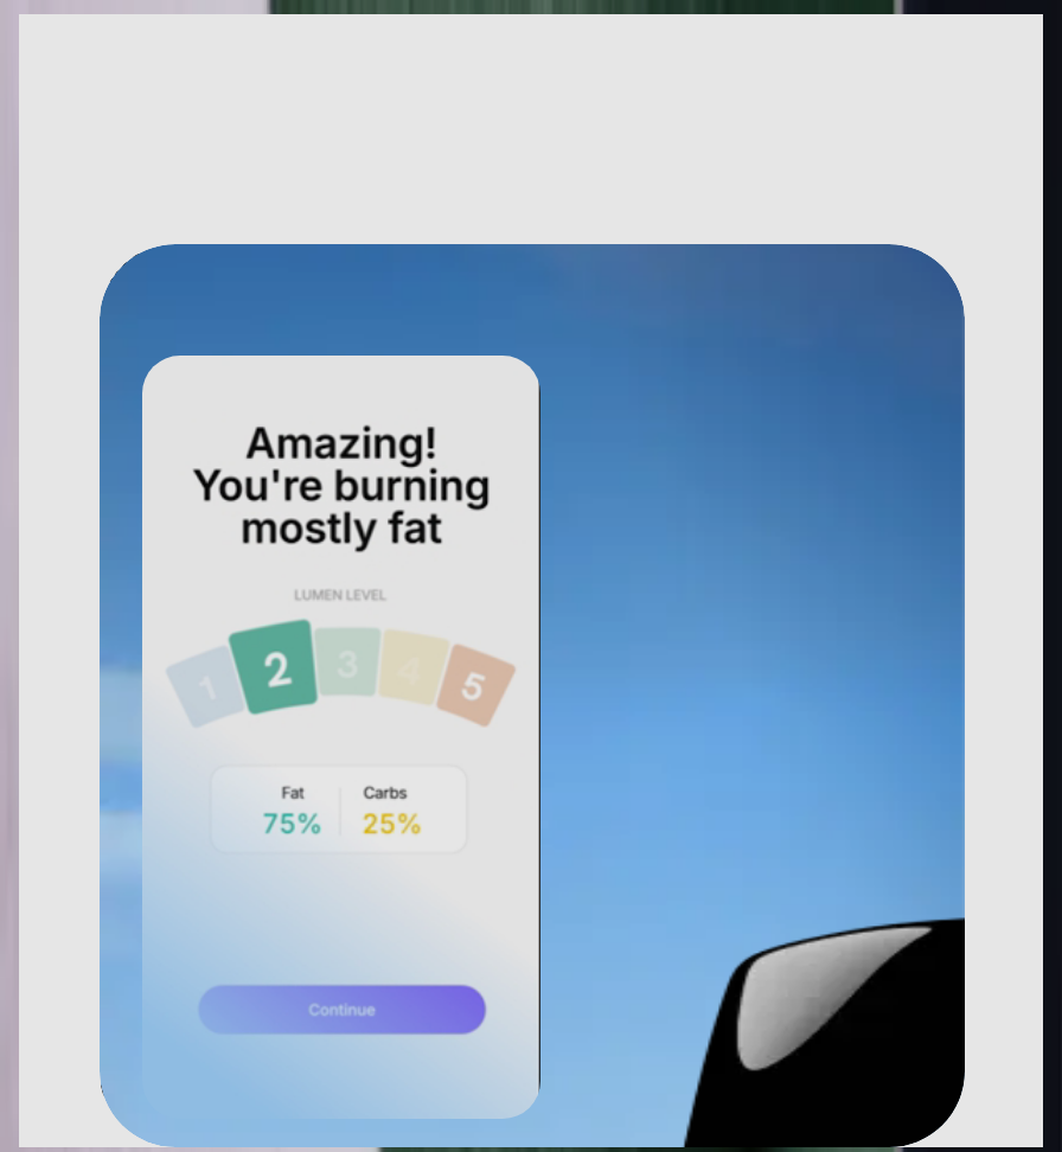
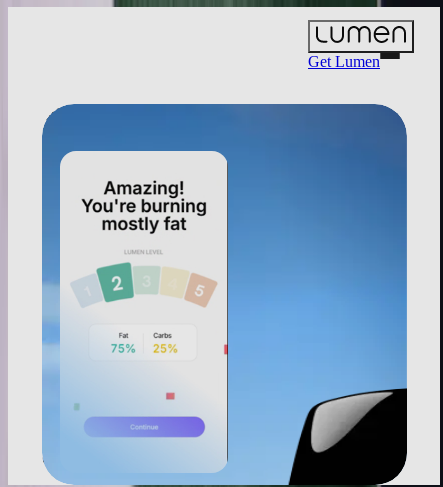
none -> [307,19,415,70] [image] | Get Lumen

